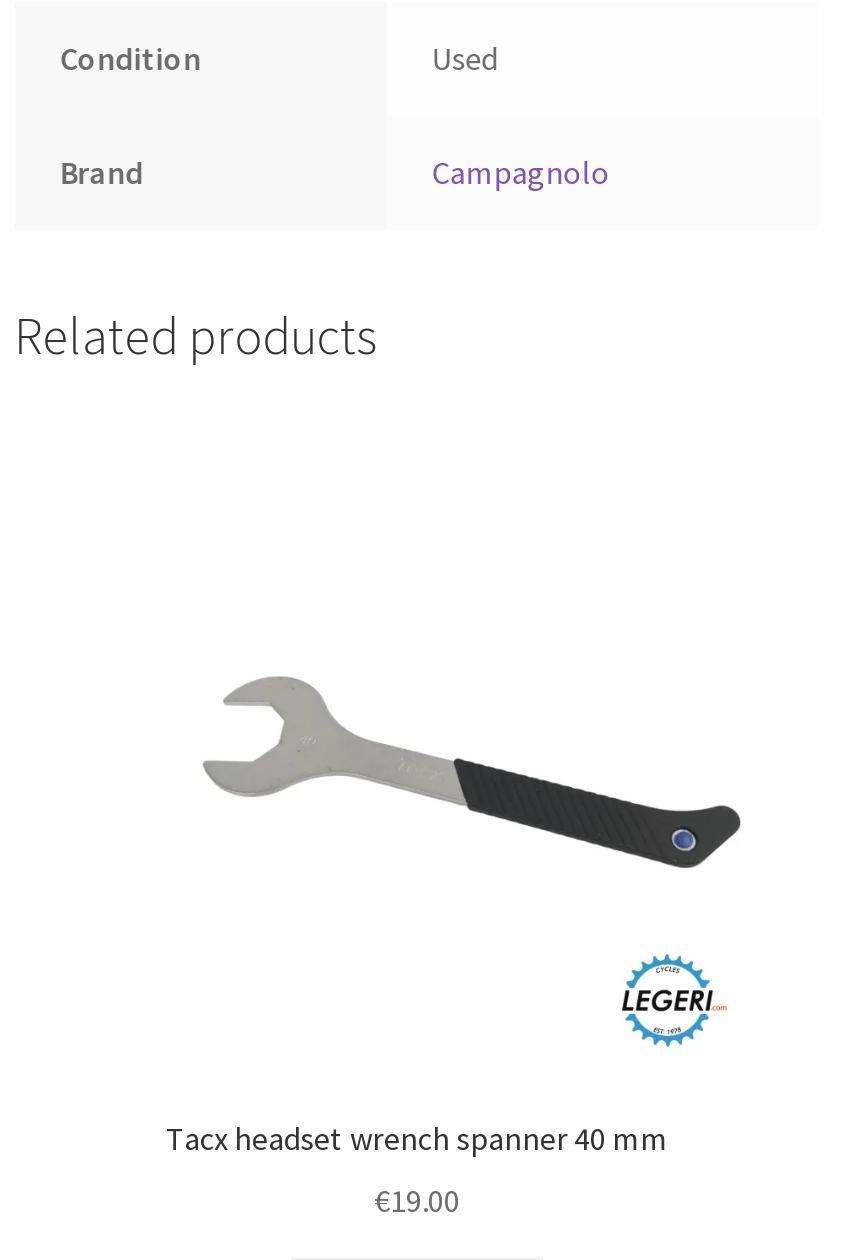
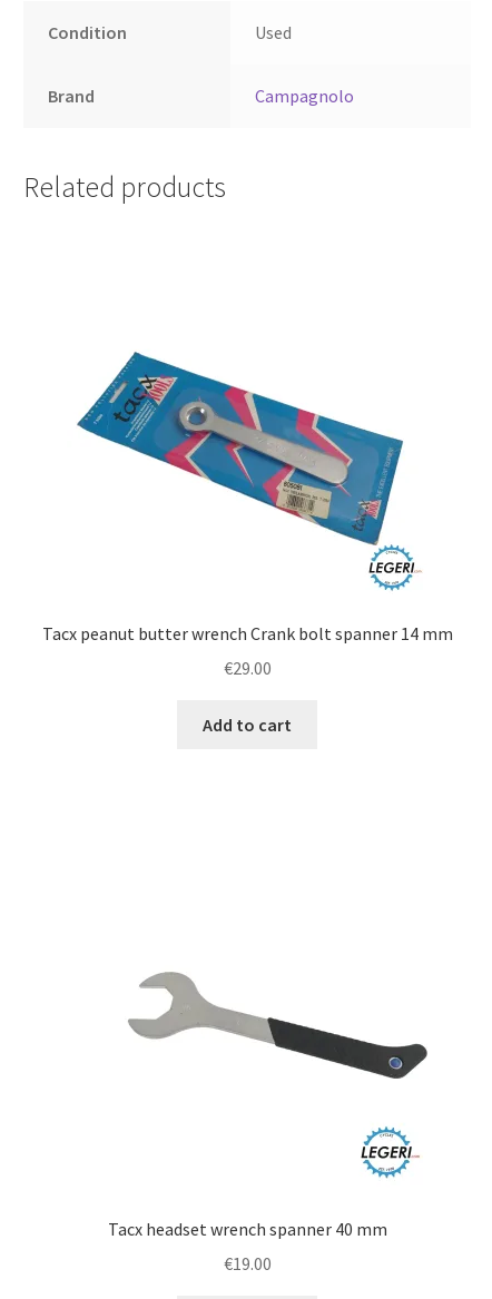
none -> [42,351,452,735] [image] | Tacx peanut butter wrench Crank bolt spanner 14 mm | €29.00 | Add to cart

